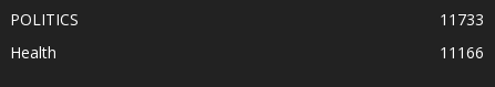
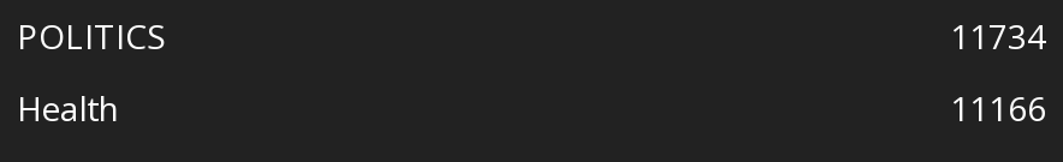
[440,8,484,29] 11733 -> [950,12,1046,58] 11734

